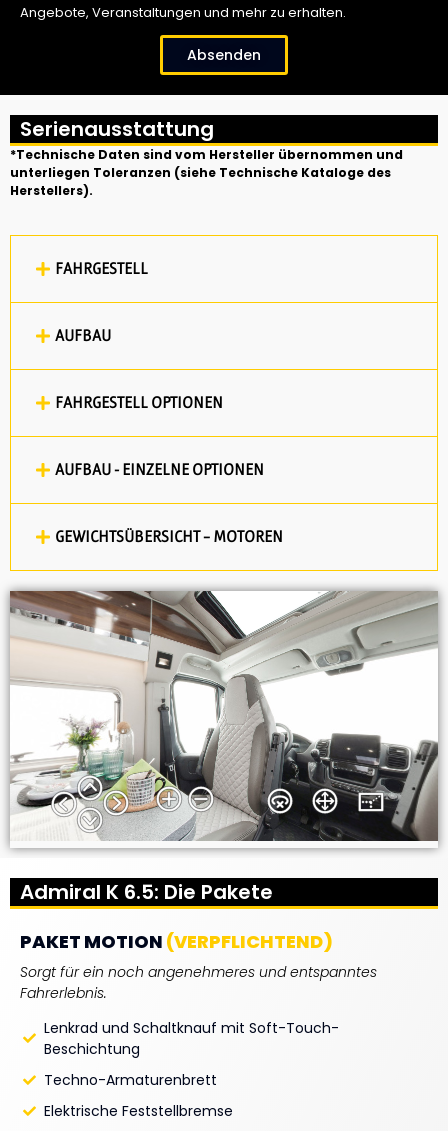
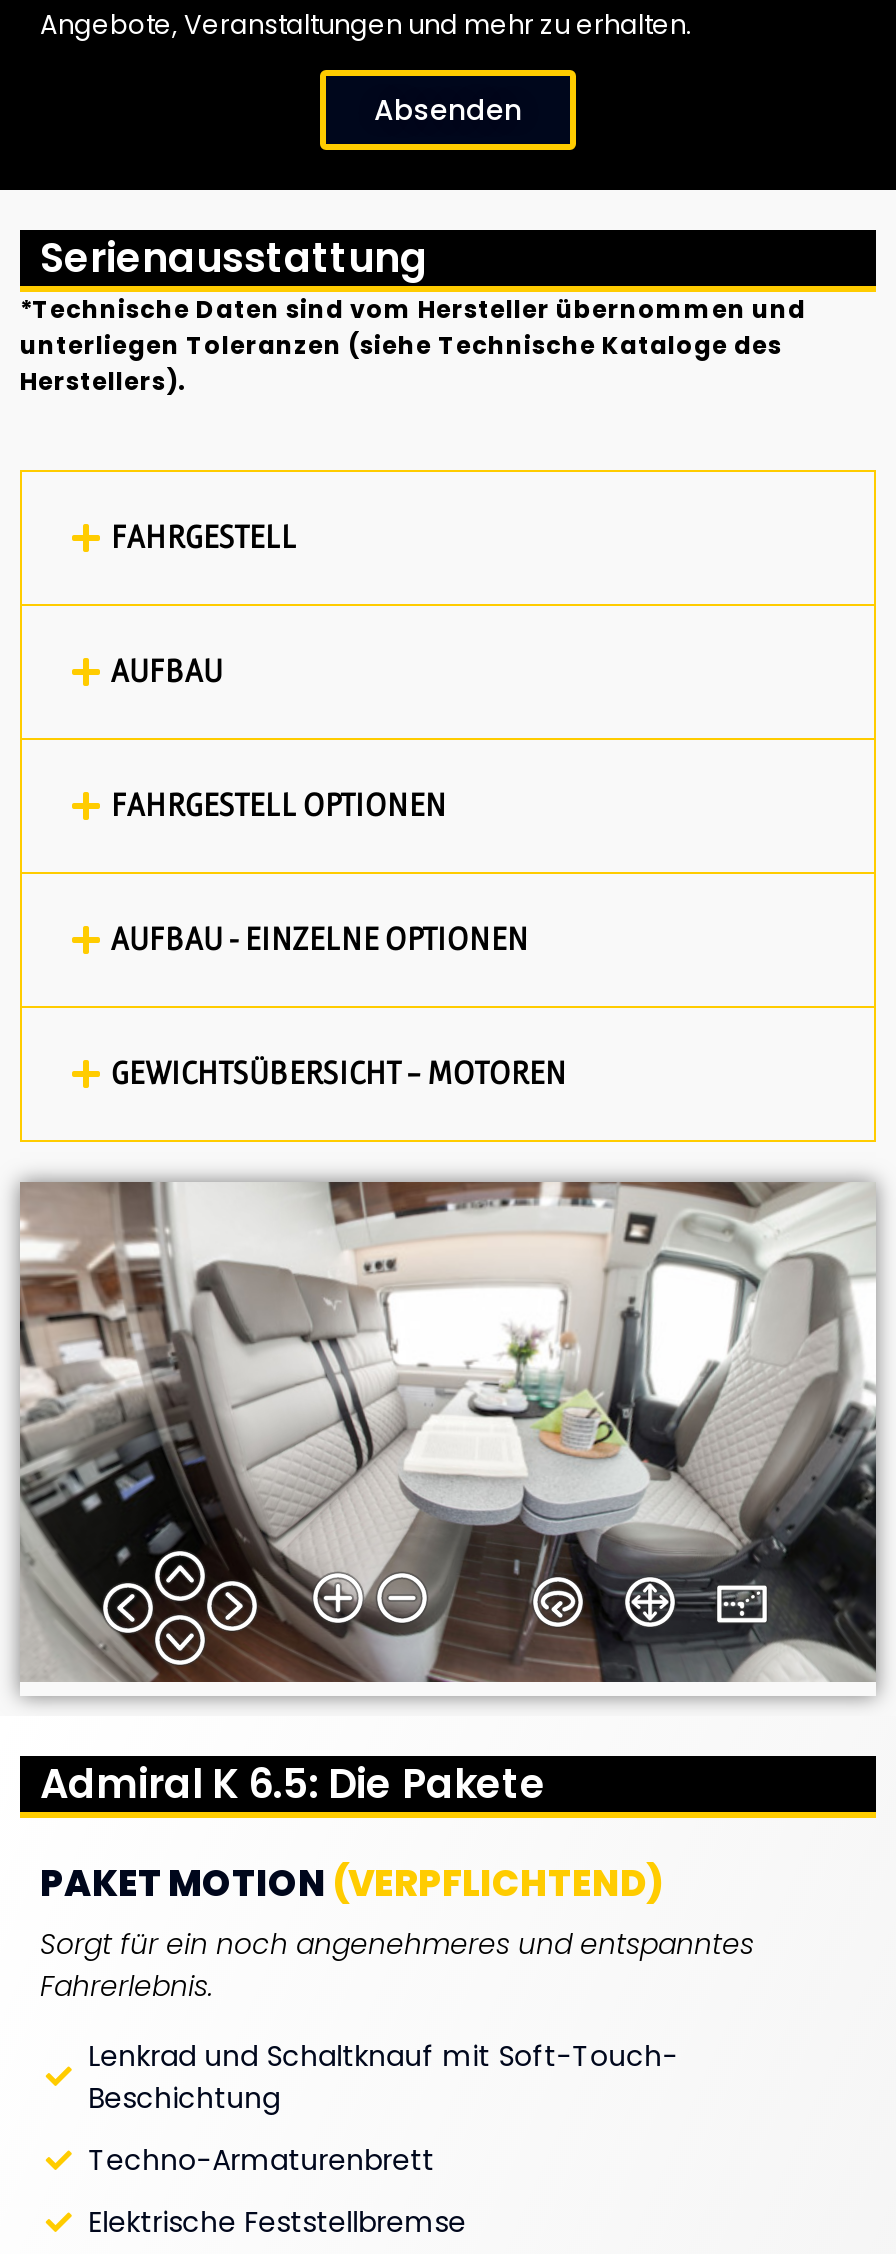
[9,590,438,842] [image] -> [18,1180,878,1684] [image]

